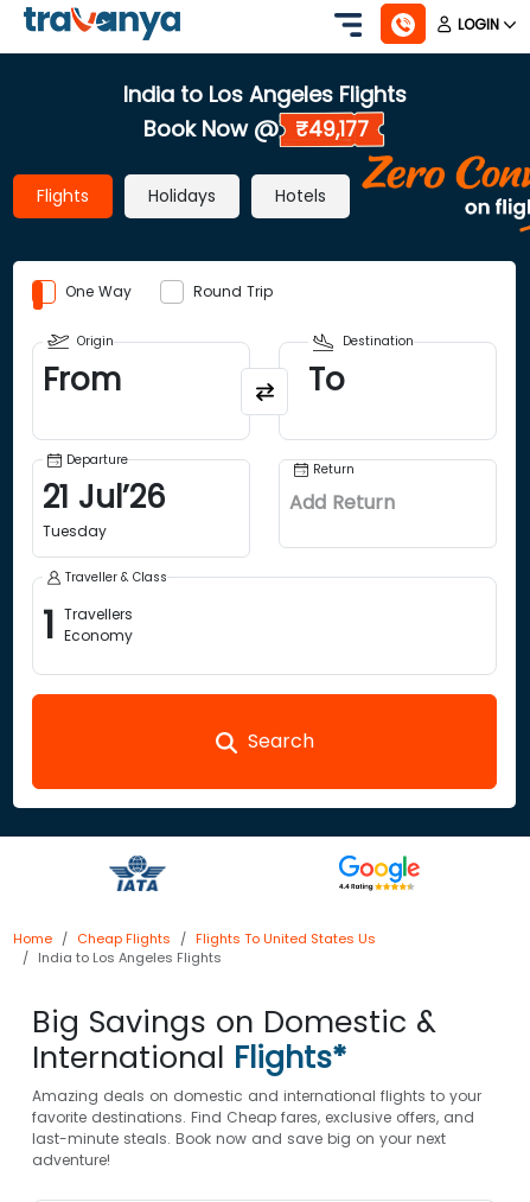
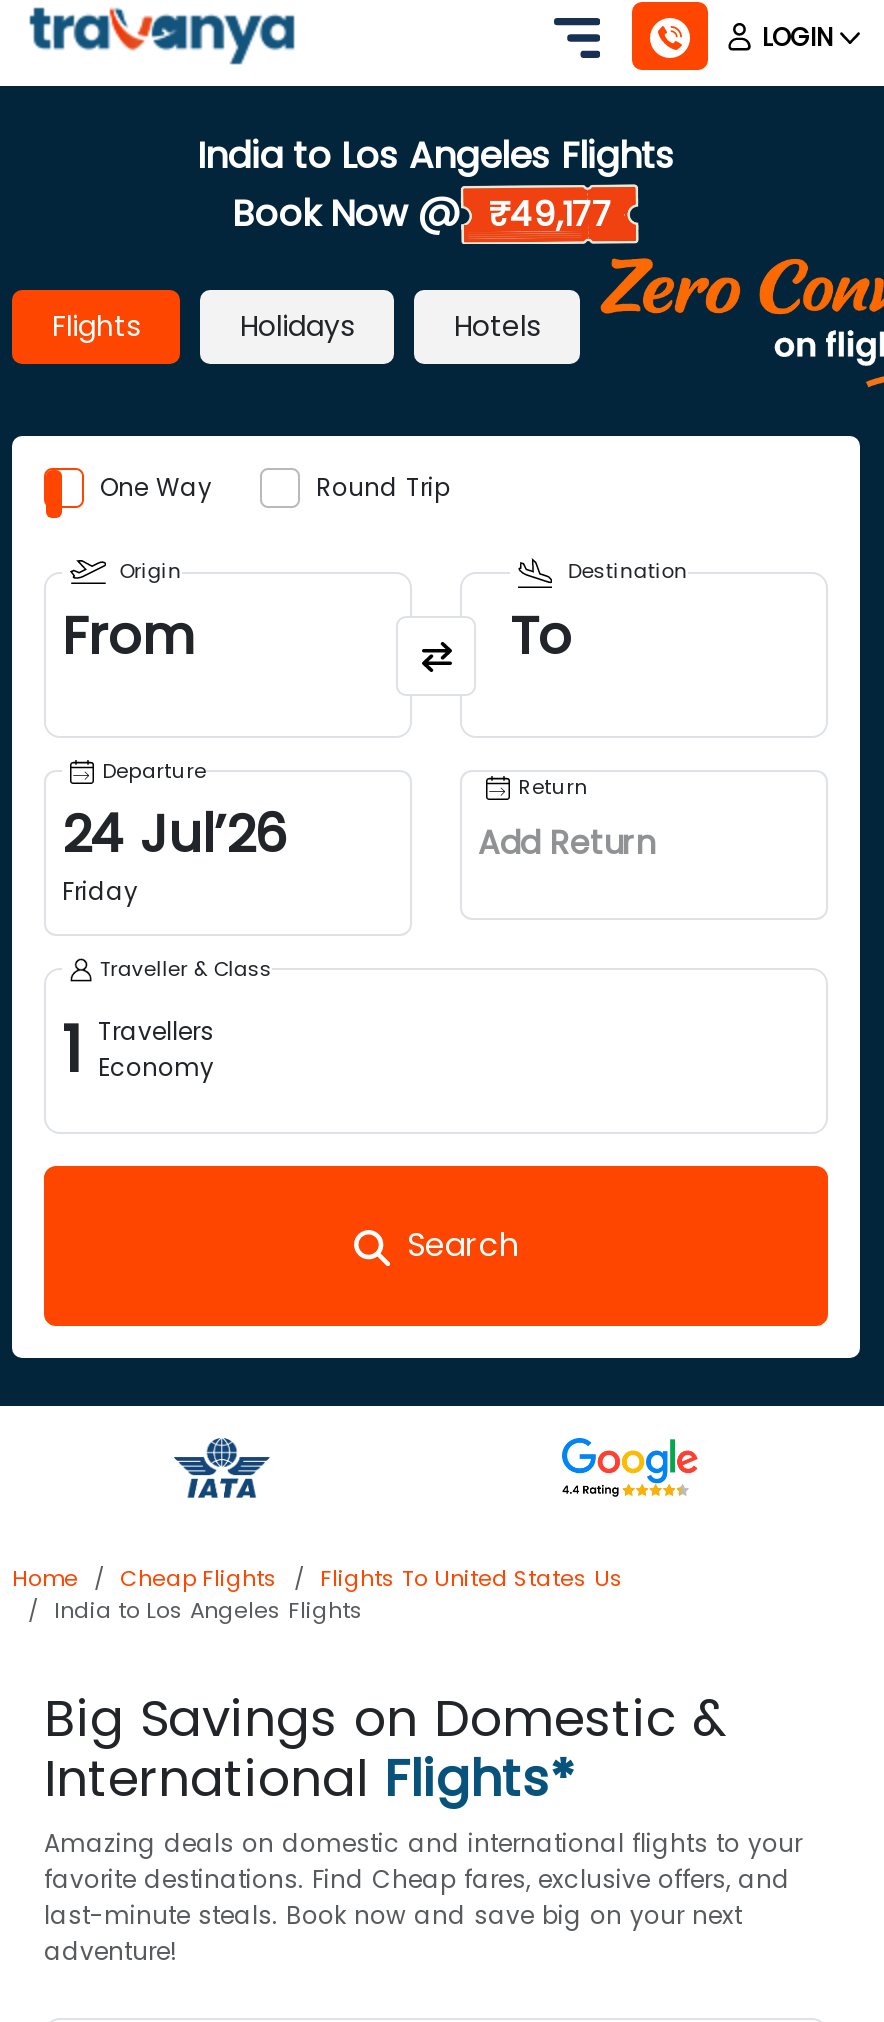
[43,476,166,541] 21 Jul’26 | Tuesday -> [62,798,288,908] 24 Jul’26 | Friday

